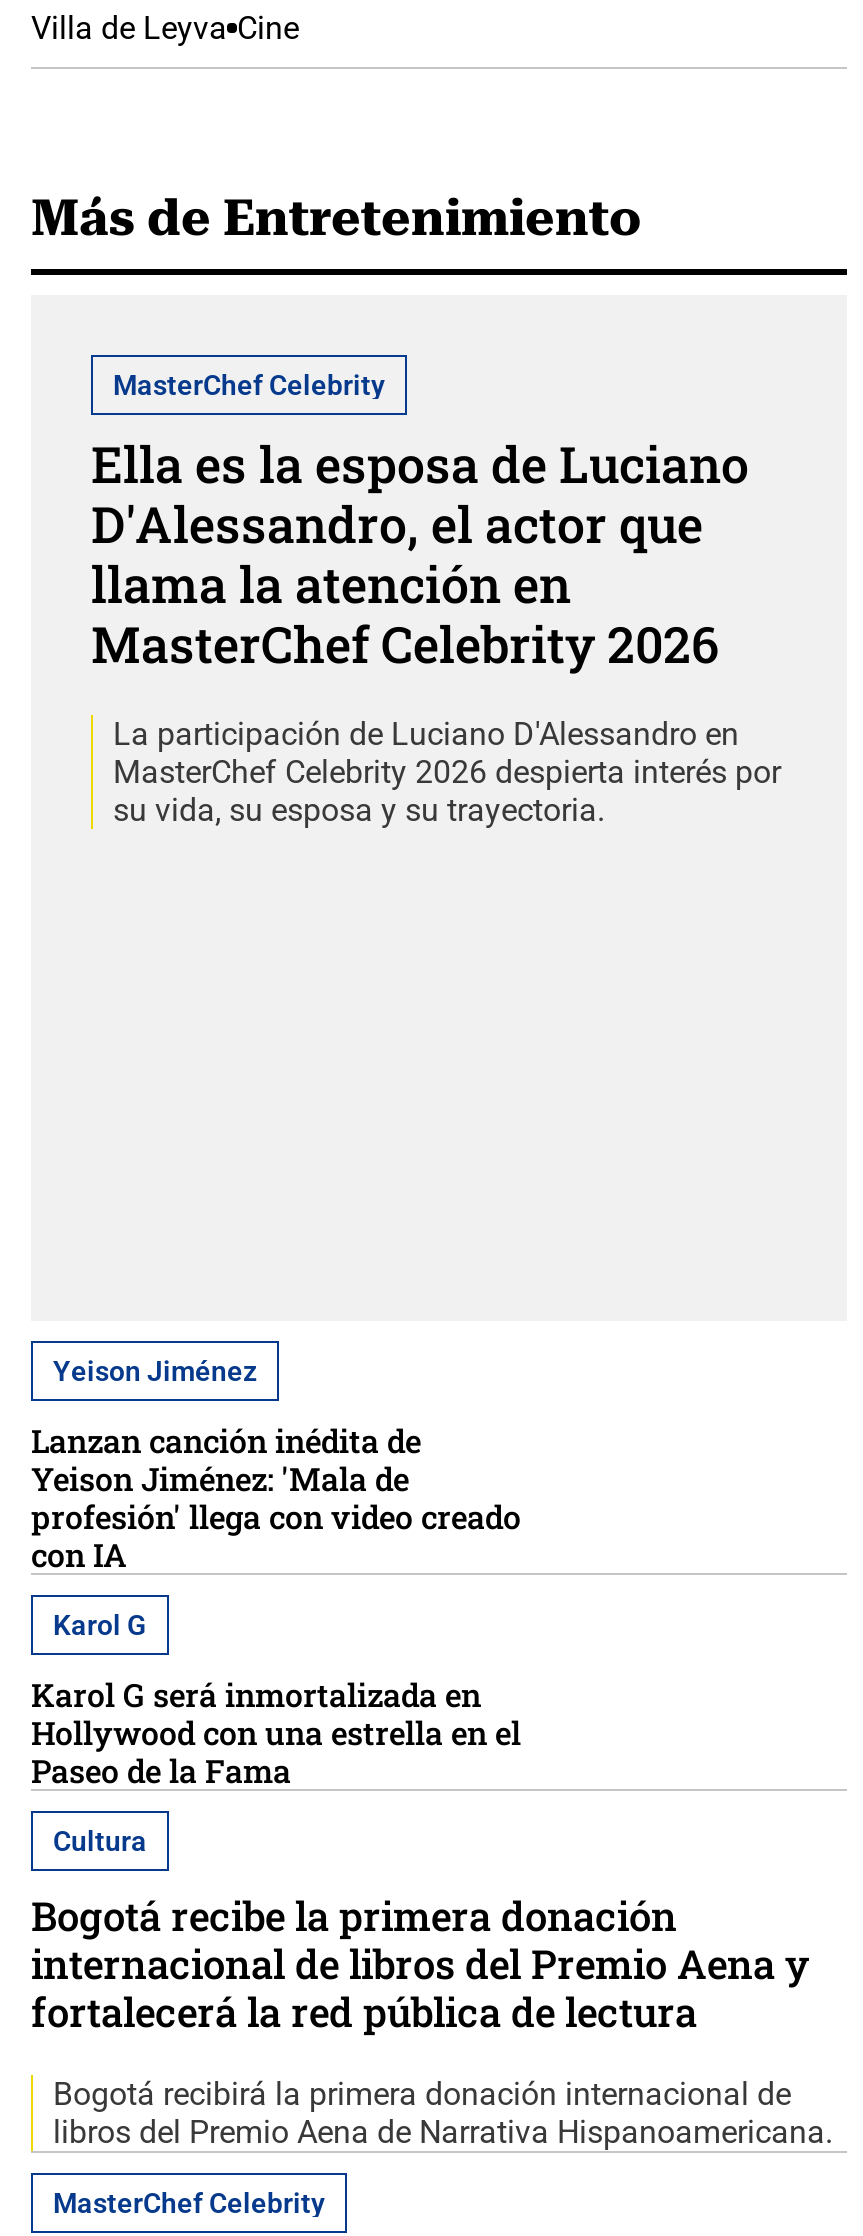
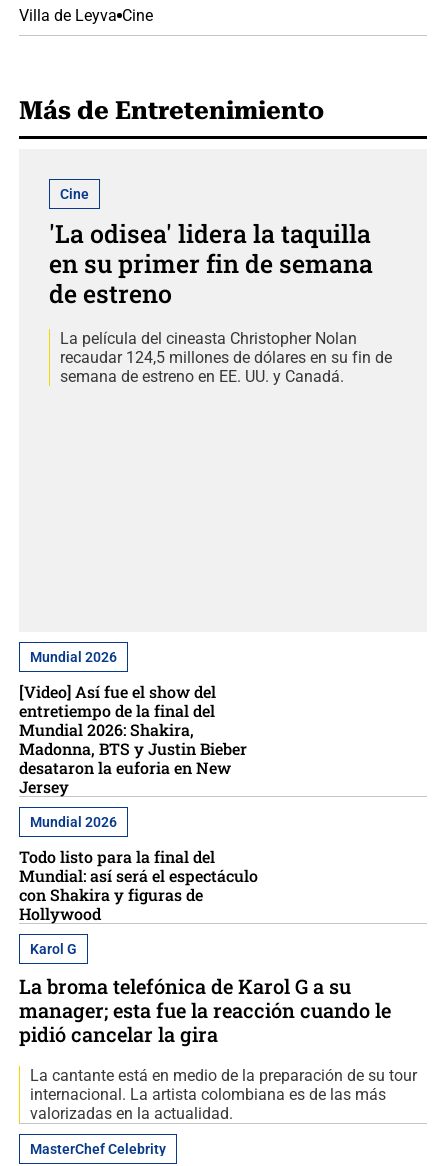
[91,369,781,829] MasterChef Celebrity | Ella es la esposa de Luciano | D'Alessandro, el actor que | llama la atención en | MasterChef Celebrity 2026 | La participación de Luciano D'Alessandro en | MasterChef Celebrity 2026 despierta interés por | su vida, su esposa y su trayectoria. -> [49,186,392,386] Cine | 'La odisea' lidera la taquilla | en su primer fin de semana | de estreno | La película del cineasta Christopher Nolan | recaudar 124,5 millones de dólares en su fin de | semana de estreno en EE. UU. y Canadá.
[31,1355,521,1575] Yeison Jiménez | Lanzan canción inédita de | Yeison Jiménez: 'Mala de | profesión' llega con video creado | con IA -> [19,649,258,924] Mundial 2026 | [Video] Así fue el show del | entretiempo de la final del | Mundial 2026: Shakira, | Madonna, BTS y Justin Bieber | desataron la euforia en New | Jersey | Mundial 2026 | Todo listo para la final del | Mundial: así será el espectáculo | con Shakira y figuras de | Hollywood
moved [53,1609,147,1641] -> [30,941,77,957]: Karol G
[31,1673,833,2151] Karol G será inmortalizada en | Hollywood con una estrella en el | Paseo de la Fama | Cultura | Bogotá recibe la primera donación | internacional de libros del Premio Aena y | fortalecerá la red pública de lectura | Bogotá recibirá la primera donación internacional de | libros del Premio Aena de Narrativa Hispanoamericana. -> [19,973,417,1123] La broma telefónica de Karol G a su | manager; esta fue la reacción cuando le | pidió cancelar la gira | La cantante está en medio de la preparación de su tour | internacional. La artista colombiana es de las más | valorizadas en la actualidad.

